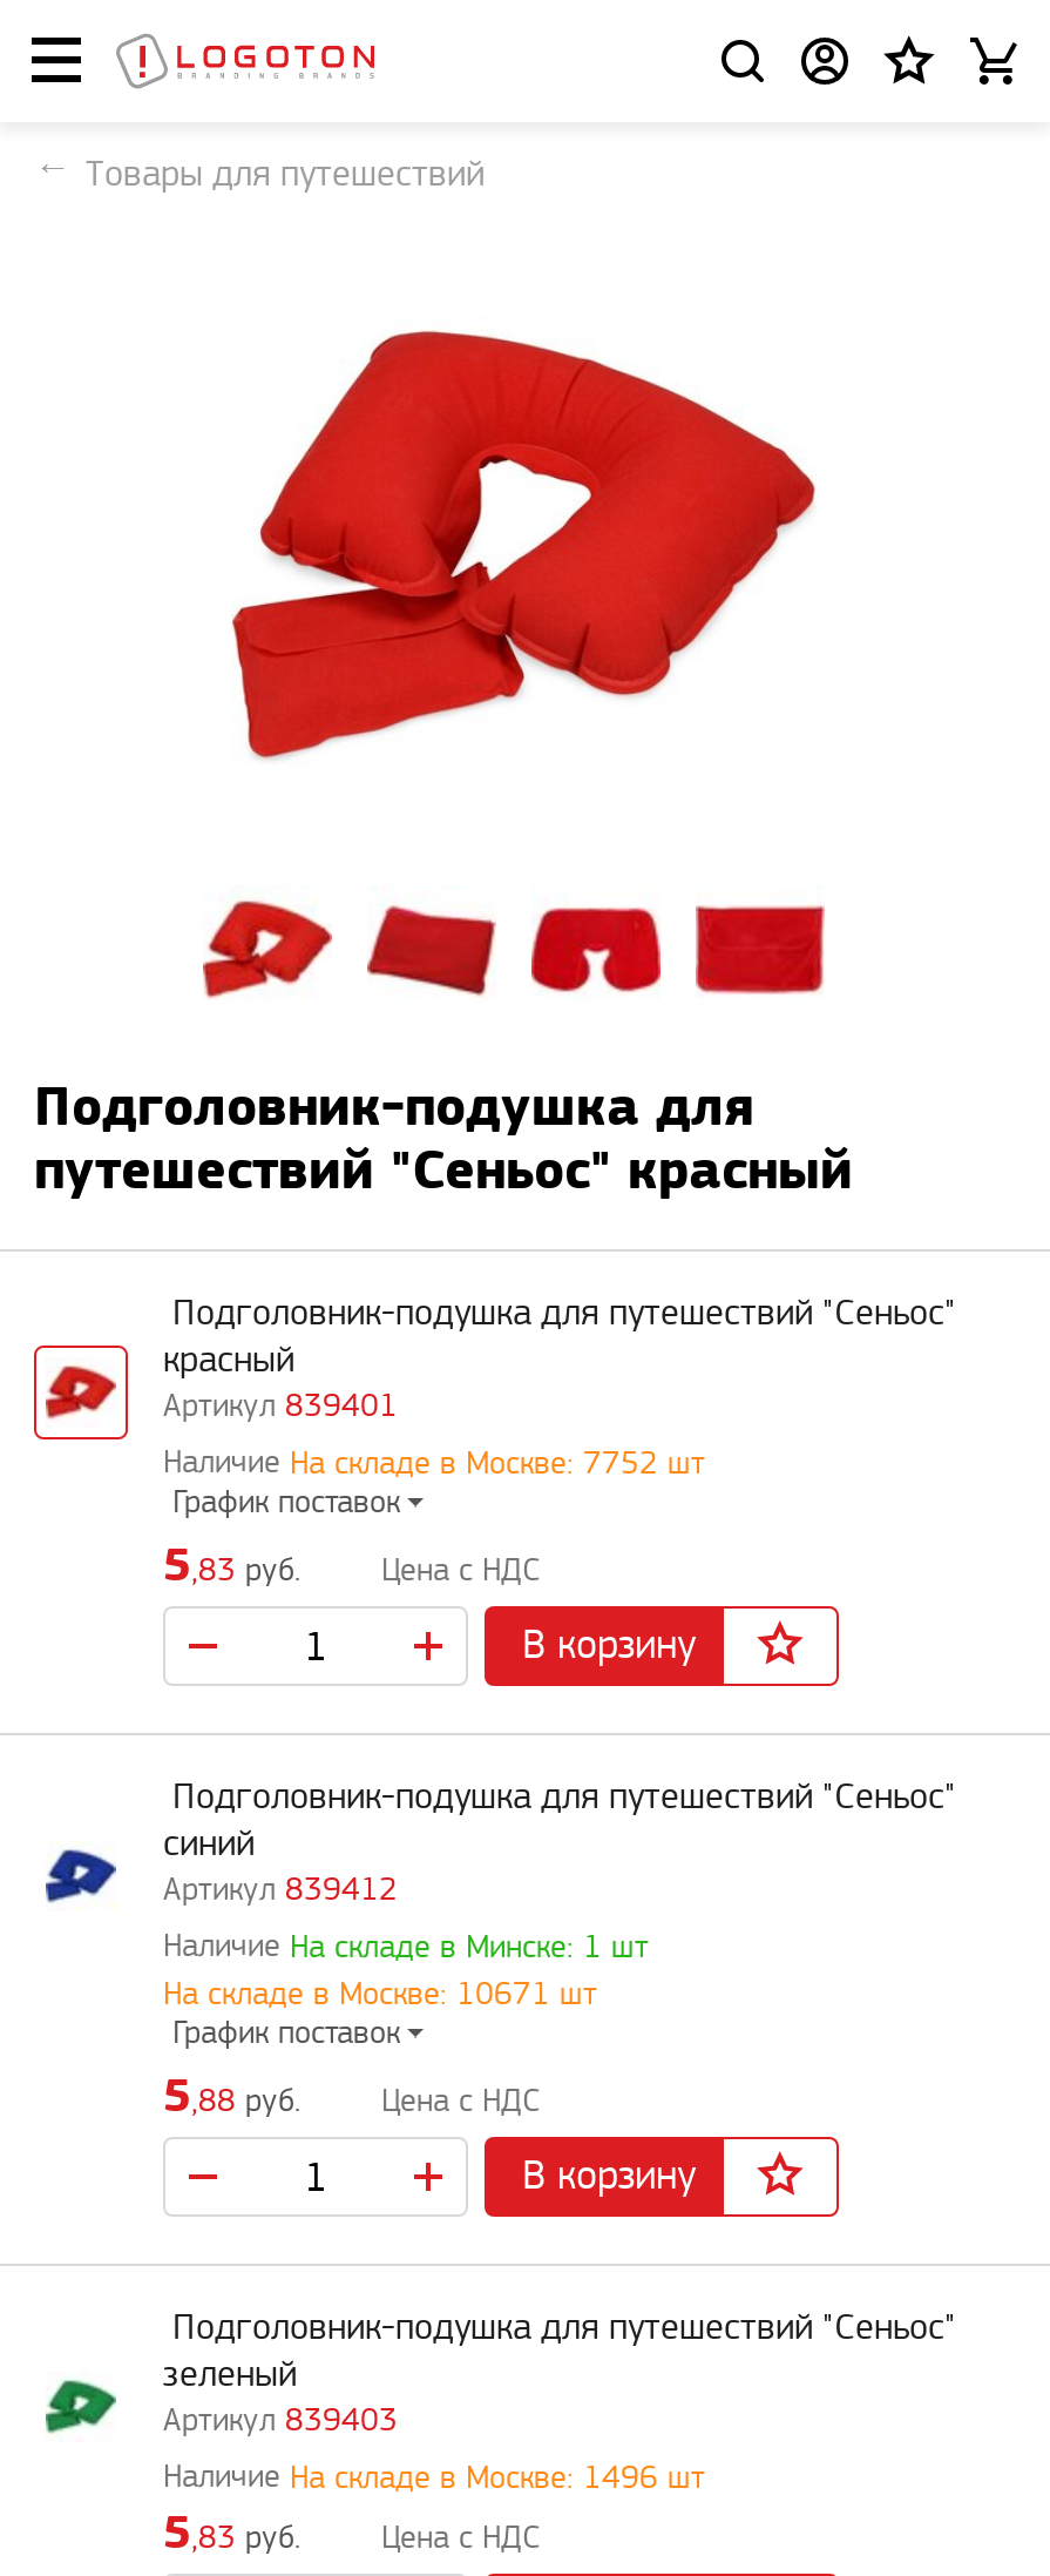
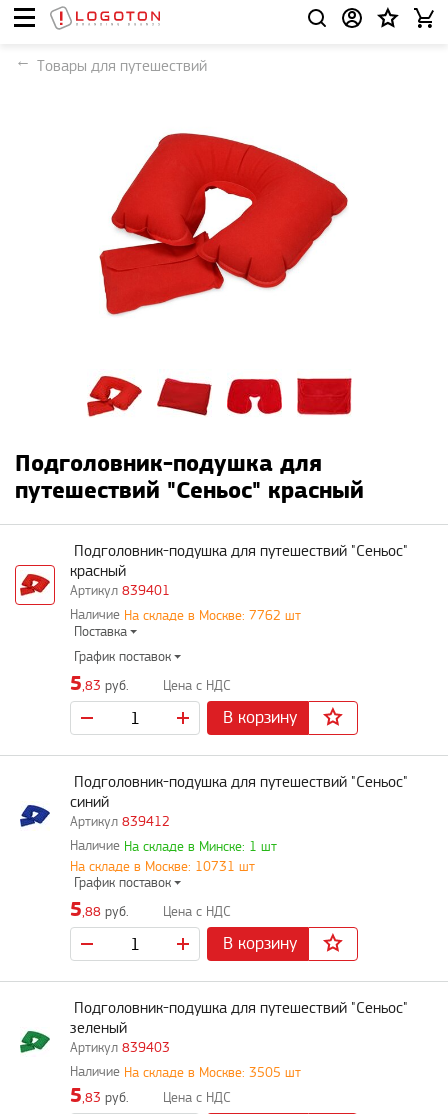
[290,1448,705,1481] На складе в Москве: 7752 шт -> [74,609,301,639] На складе в Москве: 7762 шт | Поставка
[163,1979,597,2011] На складе в Москве: 10671 шт -> [70,860,255,874] На складе в Москве: 10731 шт
[290,2462,705,2495] На складе в Москве: 1496 шт -> [124,1066,301,1080] На складе в Москве: 3505 шт

